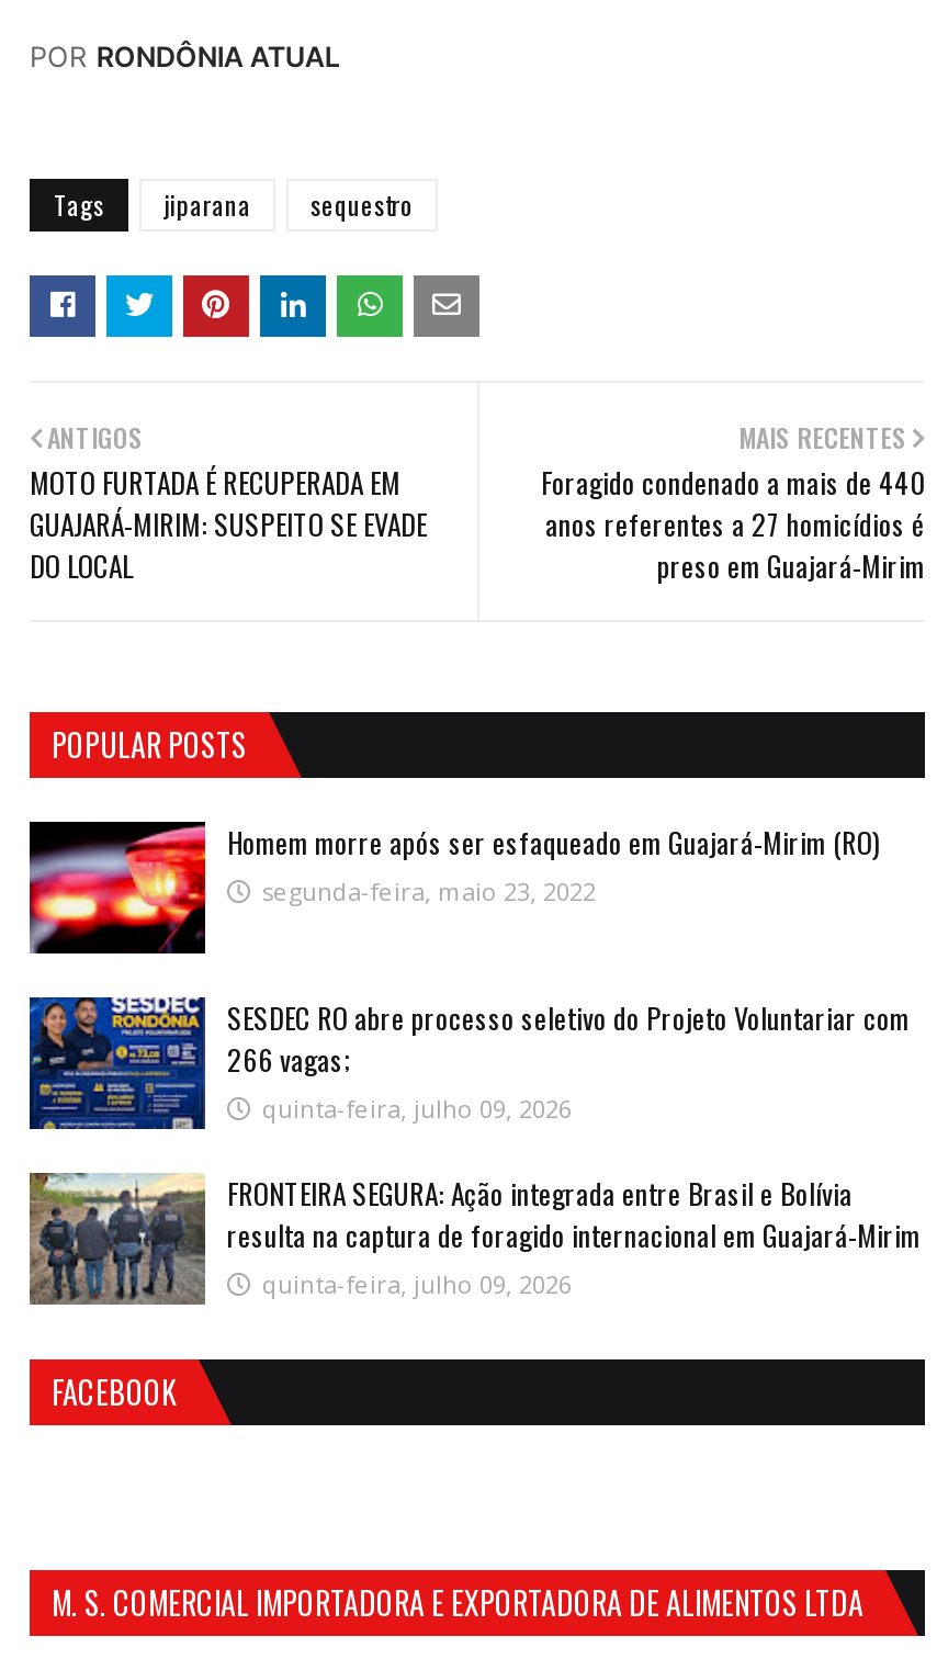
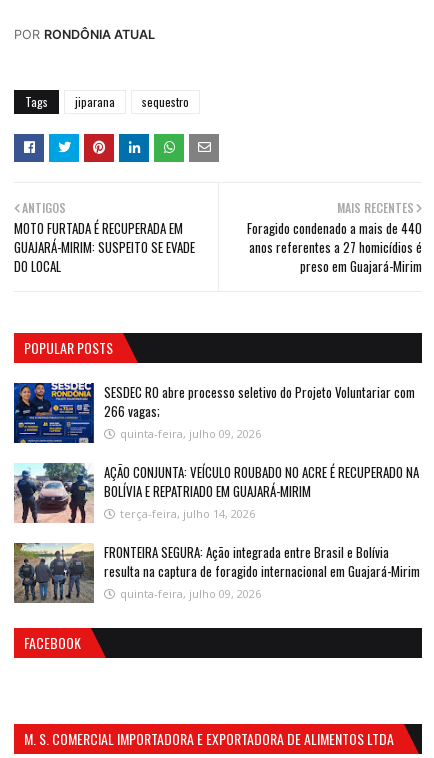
[27,820,881,956] [image] | Homem morre após ser esfaqueado em Guajará-Mirim (RO) | segunda-feira, maio 23, 2022 -> none
moved [25,993,910,1131] -> [12,381,415,444]: [image] | SESDEC RO abre processo seletivo do Projeto Voluntariar com | 266 vagas; | quinta-feira, julho 09, 2026
none -> [14,462,419,523] [image] | AÇÃO CONJUNTA: VEÍCULO ROUBADO NO ACRE É RECUPERADO NA | BOLÍVIA E REPATRIADO EM GUAJARÁ-MIRIM | terça-feira, julho 14, 2026

